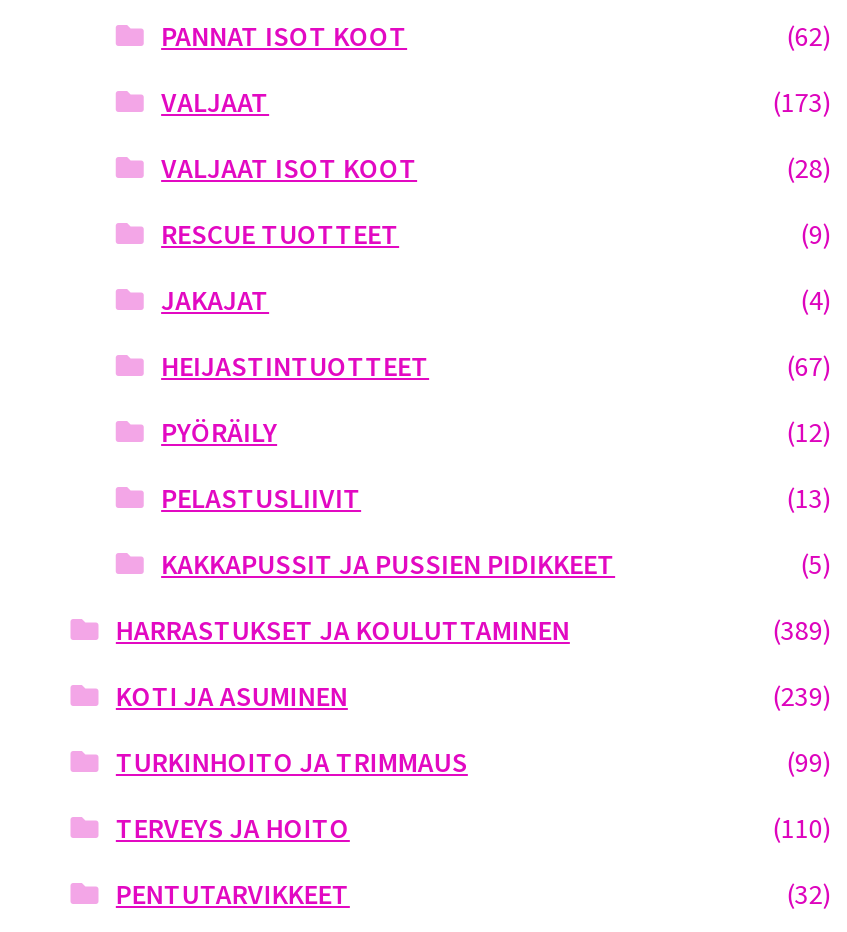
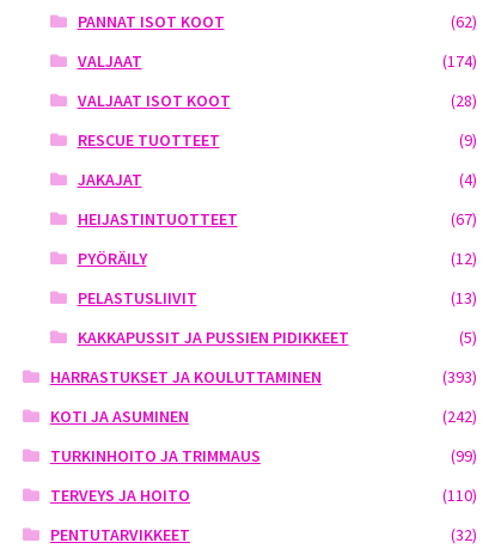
[773,83,831,119] (173) -> [443,50,478,71] (174)
[773,611,831,647] (389) -> [443,366,478,387] (393)
[773,677,831,713] (239) -> [443,405,478,427] (242)

